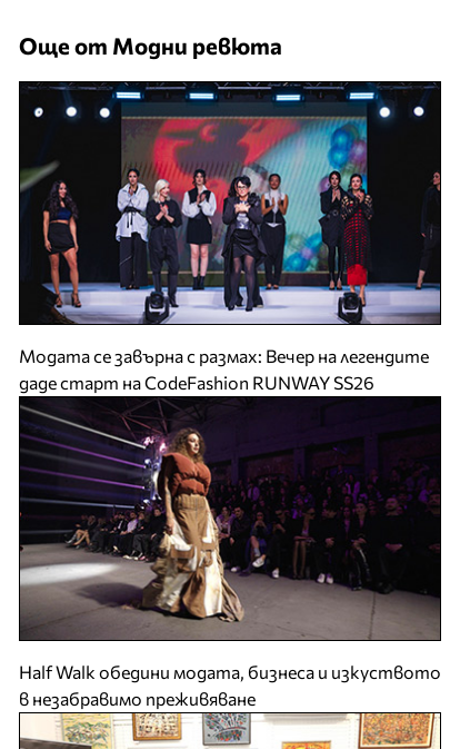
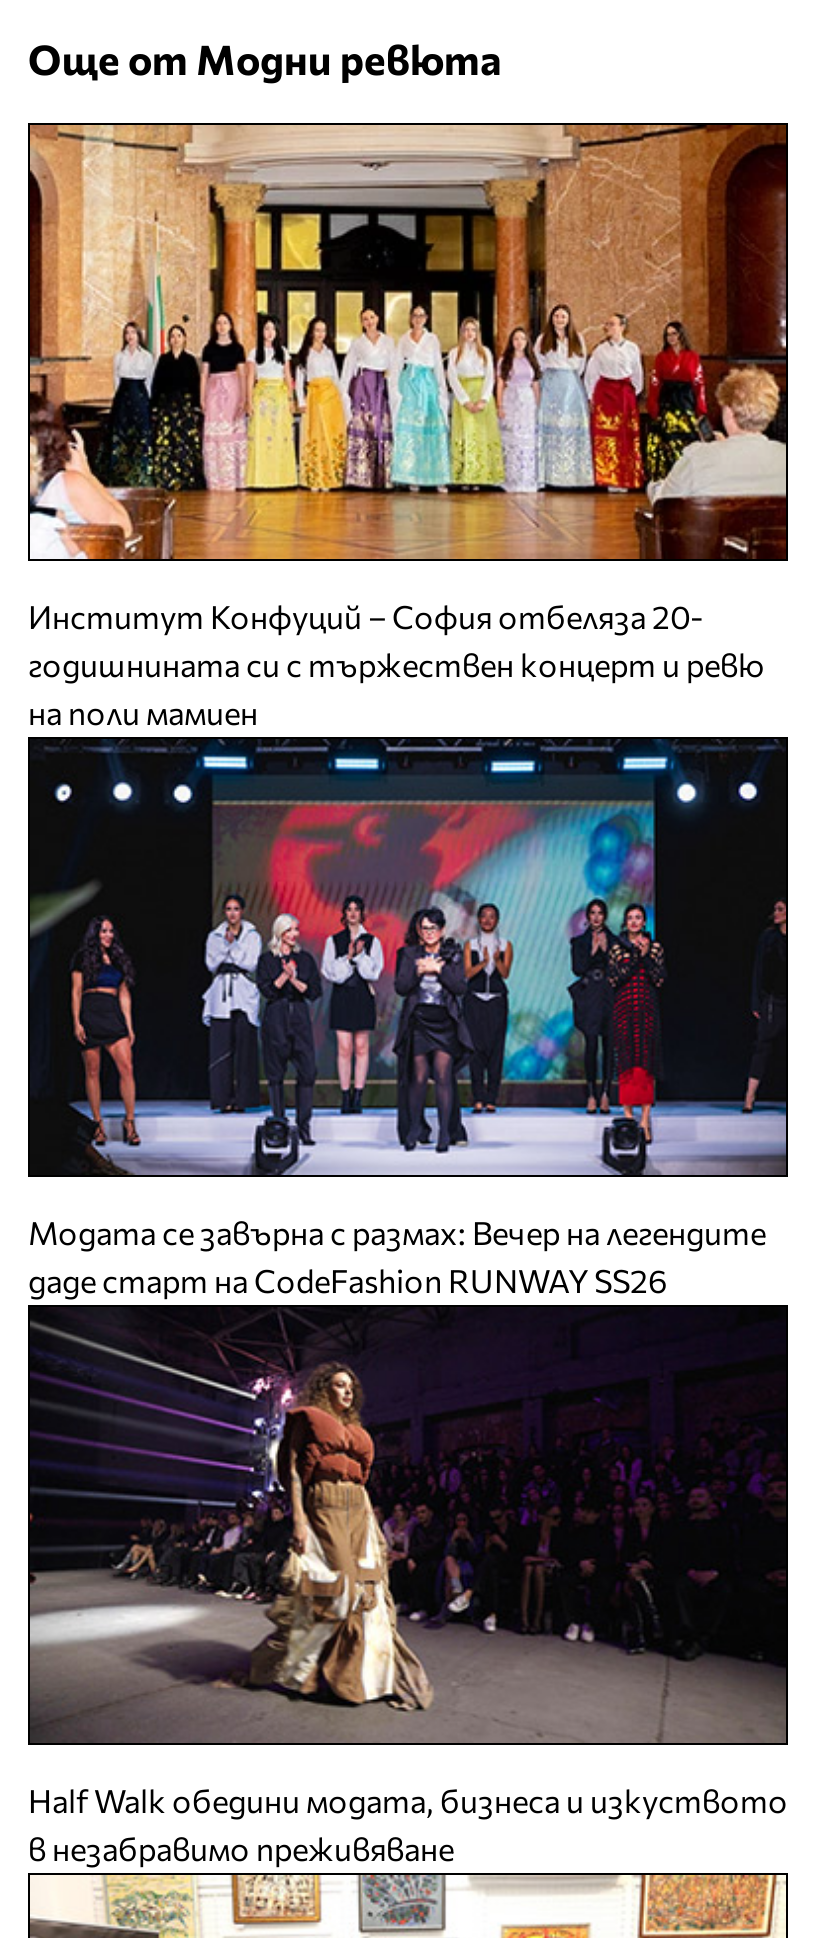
none -> [28,123,788,732] [image] | Институт Конфуций – София отбеляза 20- | годишнината си с тържествен концерт и ревю | на поли мамиен

